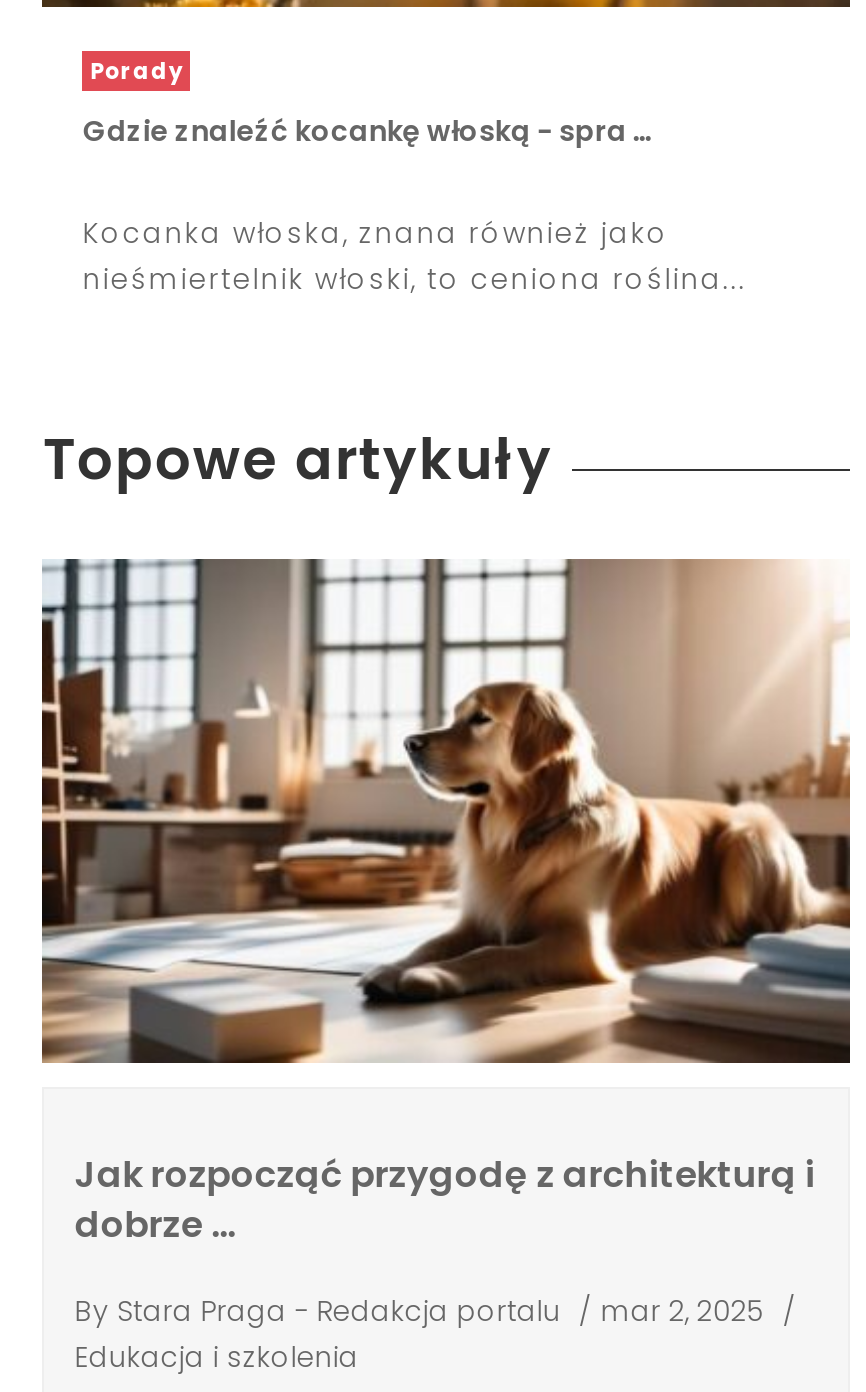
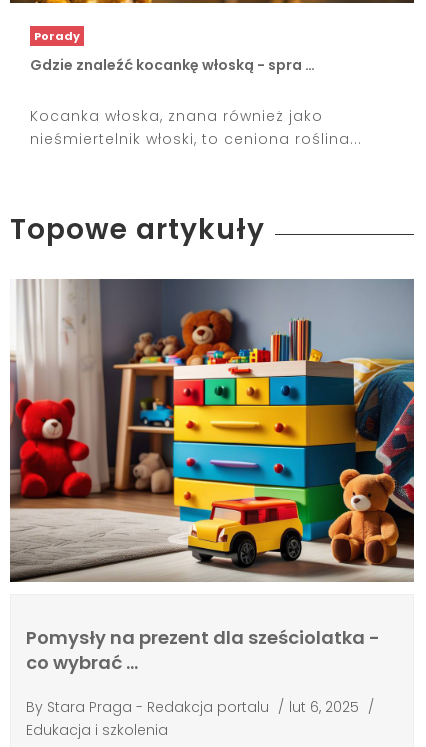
[40,558,850,1064] [image] -> [9,278,415,583] [image]
[75,1149,815,1249] Jak rozpocząć przygodę z architekturą i | dobrze … -> [26,625,380,675] Pomysły na prezent dla sześciolatka - | co wybrać …
[75,1292,795,1332] By Stara Praga - Redakcja portalu / mar 2, 2025 / -> [26,696,374,716] By Stara Praga - Redakcja portalu / lut 6, 2025 /

